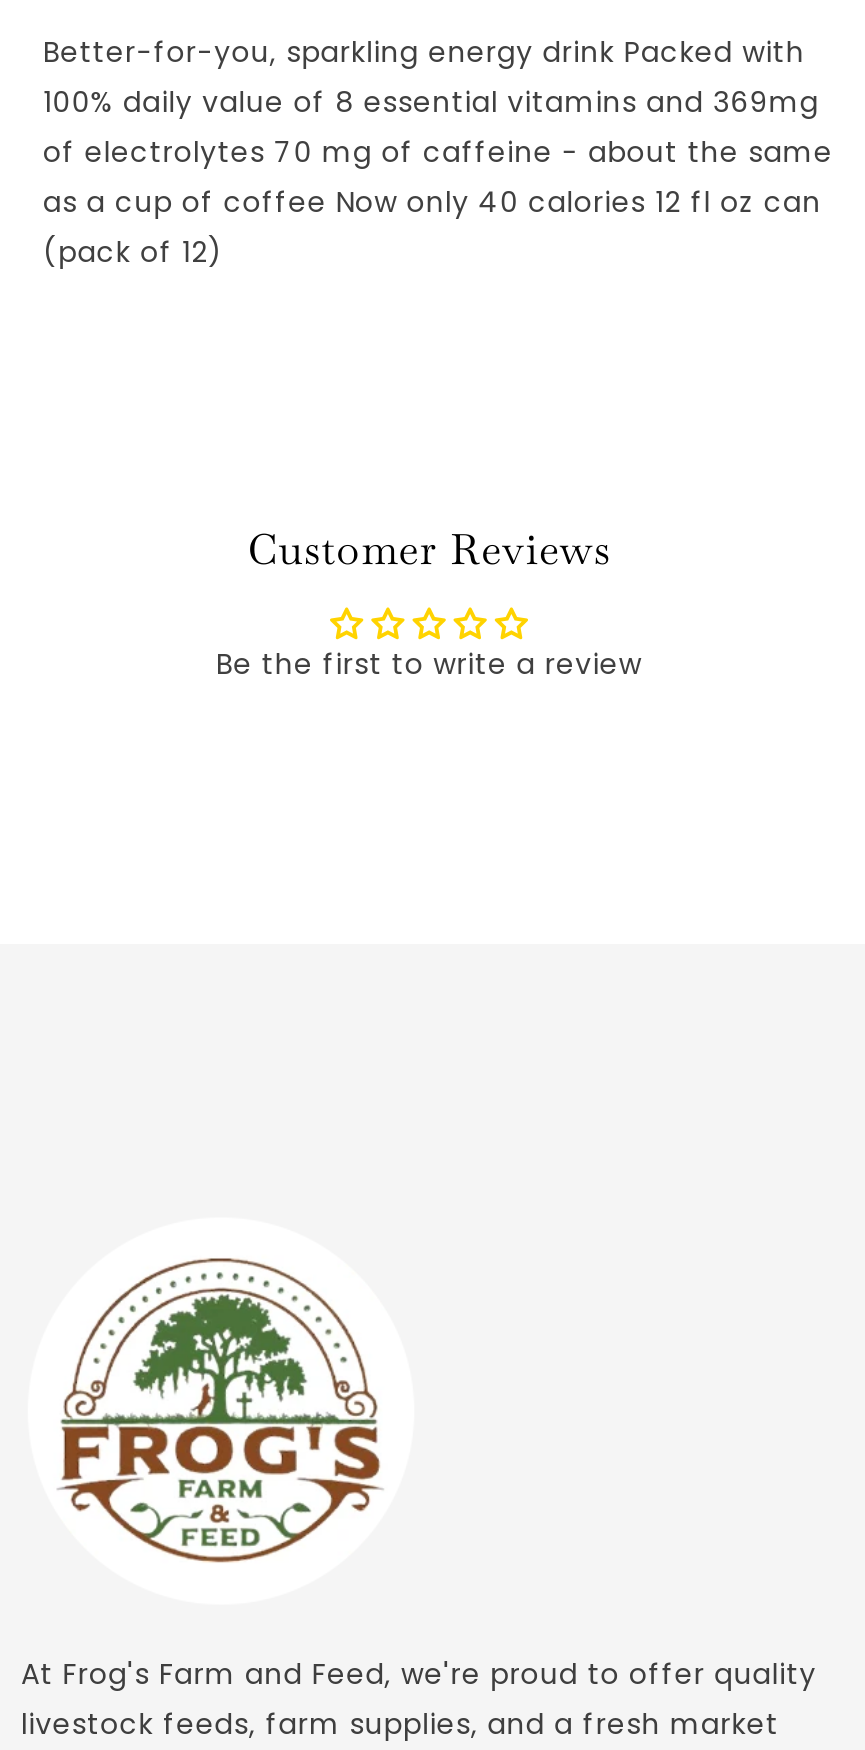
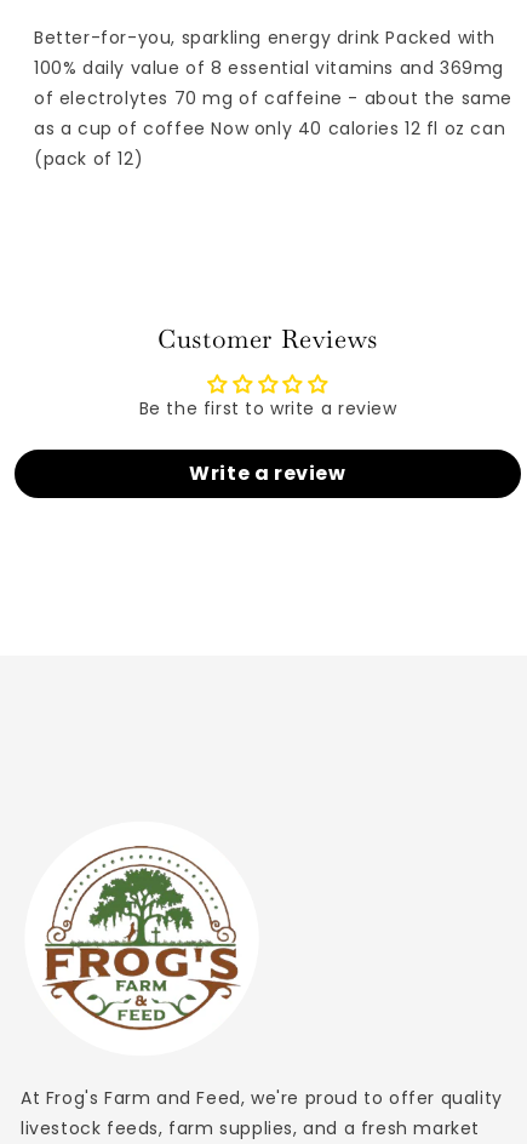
none -> [189,459,346,487] Write a review

